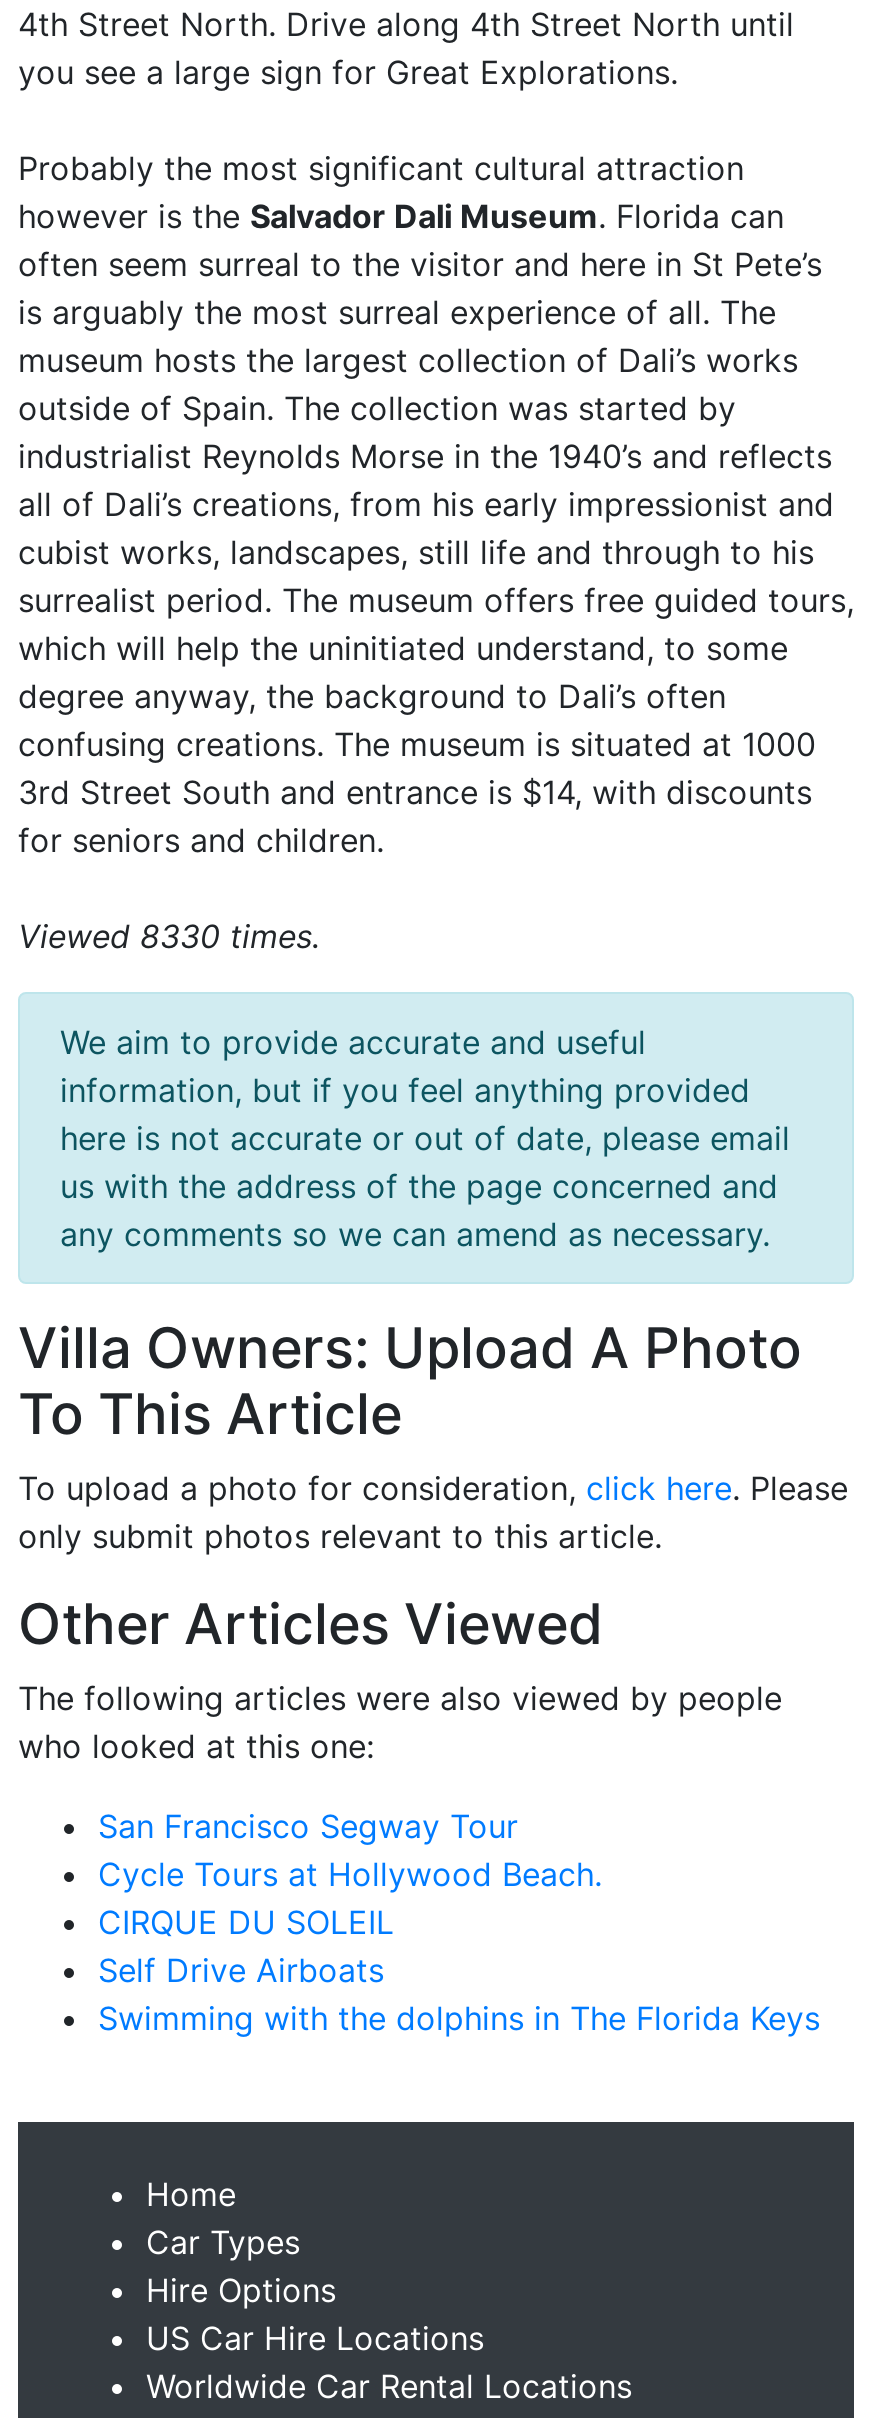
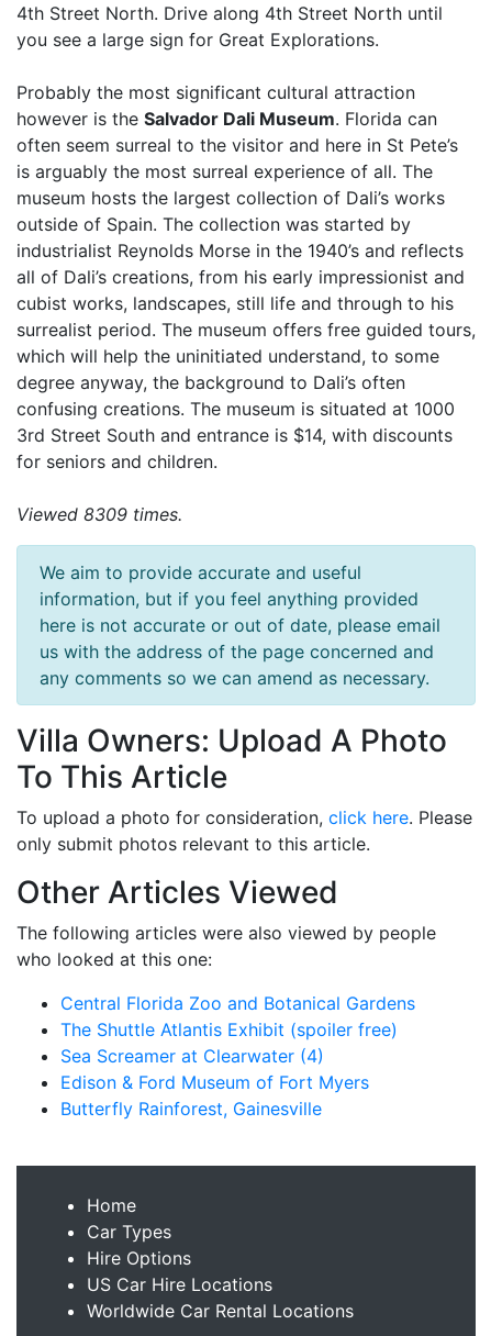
[18,916,320,956] Viewed 8330 times. -> [16,503,182,525] Viewed 8309 times.
[98,1806,820,2038] San Francisco Segway Tour | Cycle Tours at Hollywood Beach. | CIRQUE DU SOLEIL | Self Drive Airboats | Swimming with the dolphins in The Florida Keys -> [60,992,415,1120] Central Florida Zoo and Botanical Gardens | The Shuttle Atlantis Exhibit (spoiler free) | Sea Screamer at Clearwater (4) | Edison & Ford Museum of Fort Myers | Butterfly Rainforest, Gainesville

